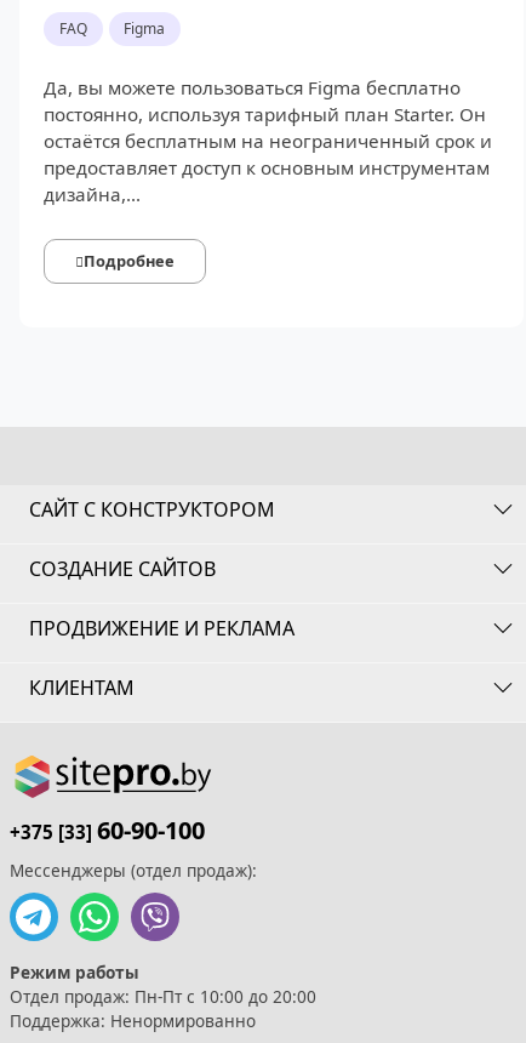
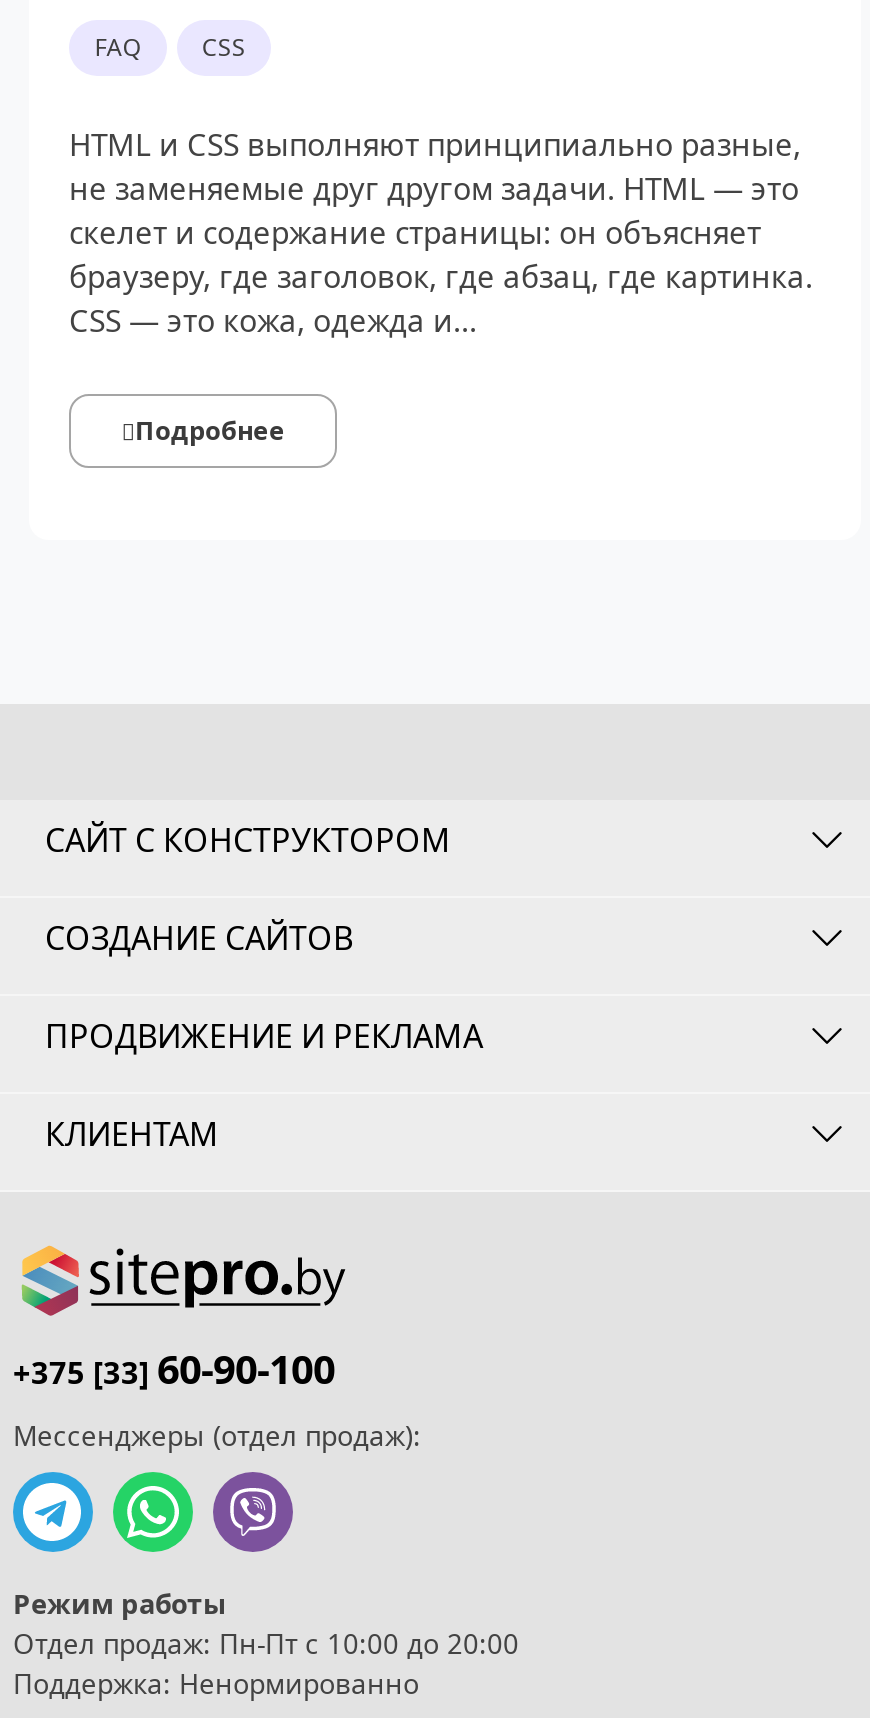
[124,18,165,39] Figma -> [202,30,246,64] CSS
[44,75,492,206] Да, вы можете пользоваться Figma бесплатно | постоянно, используя тарифный план Starter. Он | остаётся бесплатным на неограниченный срок и | предоставляет доступ к основным инструментам | дизайна,... -> [69,124,813,340] HTML и CSS выполняют принципиально разные, | не заменяемые друг другом задачи. HTML — это | скелет и содержание страницы: он объясняет | браузеру, где заголовок, где абзац, где картинка. | CSS — это кожа, одежда и...

